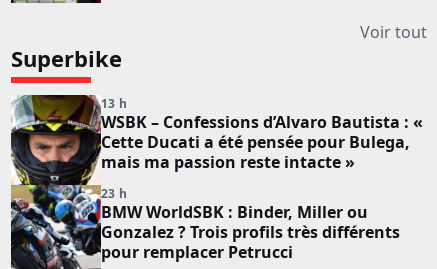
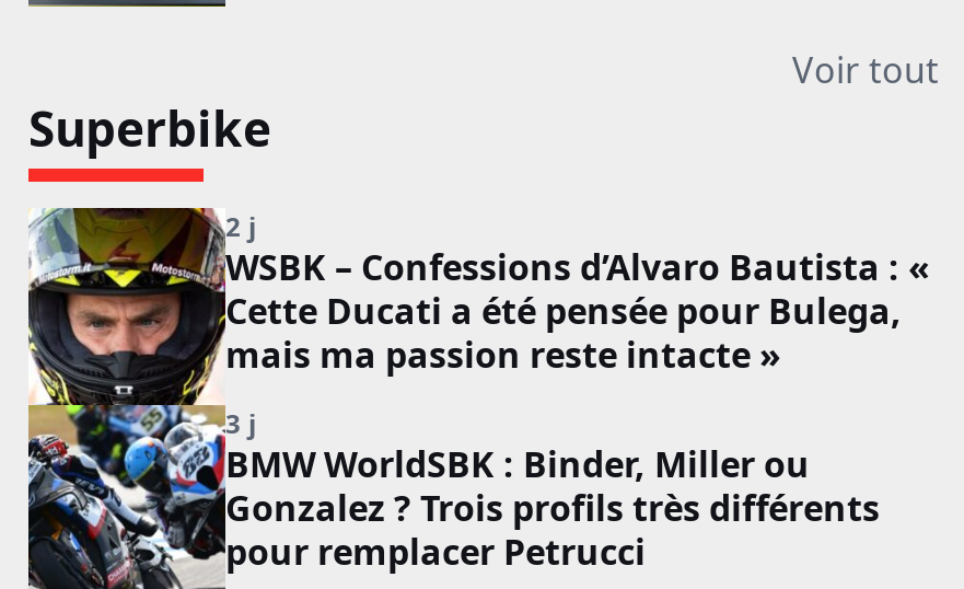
[101,95,127,112] 13 h -> [225,208,258,245] 2 j
[101,185,127,202] 23 h -> [225,405,258,442] 3 j

